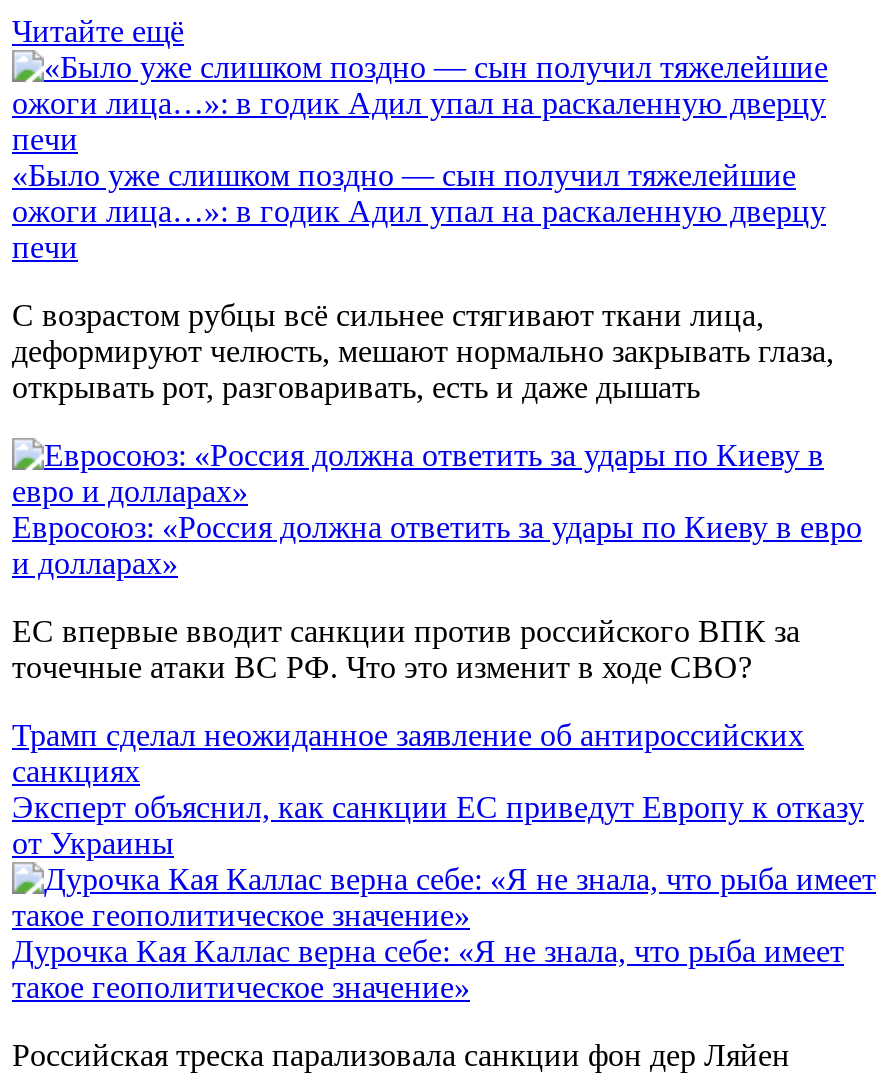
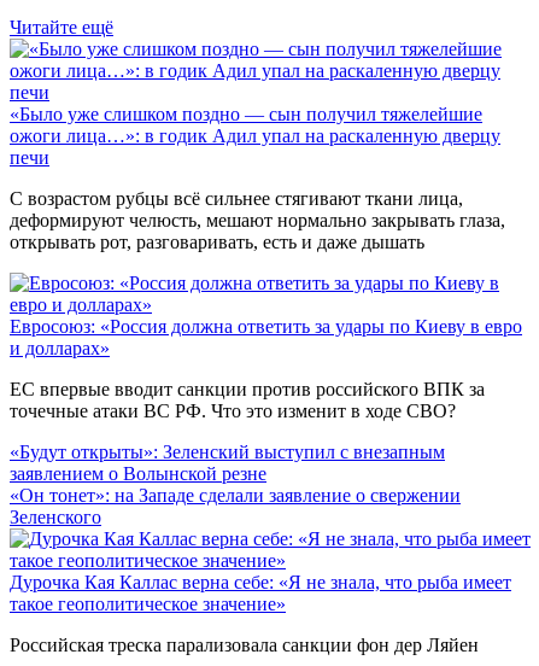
[12,719,864,861] Трамп сделал неожиданное заявление об антироссийских | санкциях | Эксперт объяснил, как санкции ЕС приведут Европу к отказу | от Украины -> [10,442,461,528] «Будут открыты»: Зеленский выступил с внезапным | заявлением о Волынской резне | «Он тонет»: на Западе сделали заявление о свержении | Зеленского

